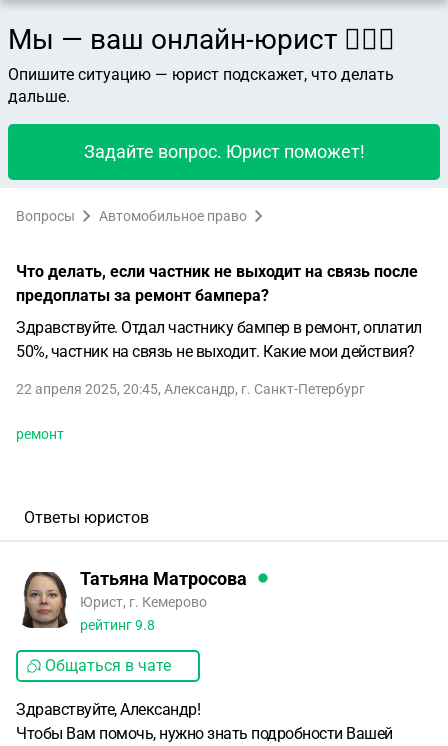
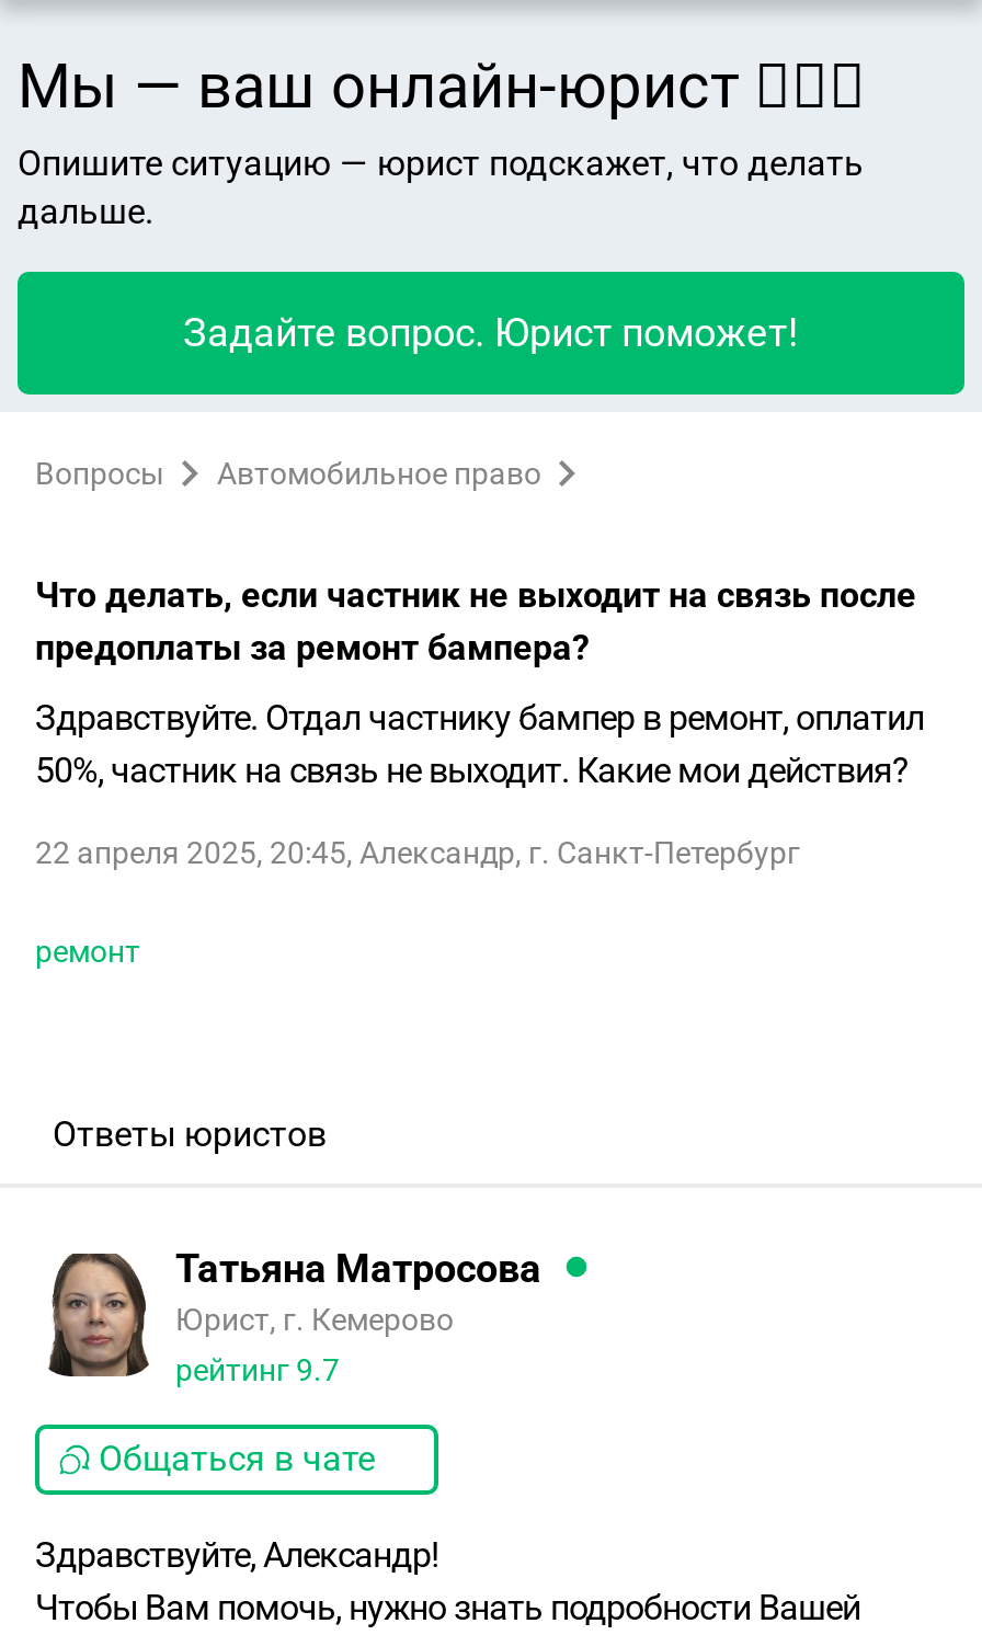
[80,617,155,633] рейтинг 9.8 -> [175,1352,340,1387] рейтинг 9.7

